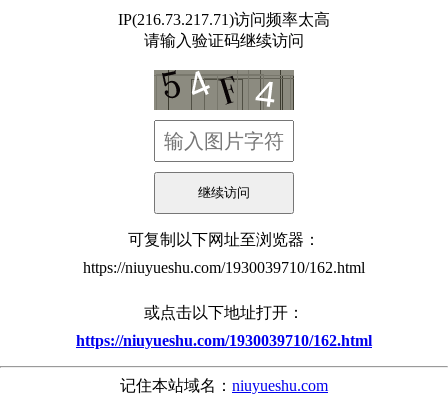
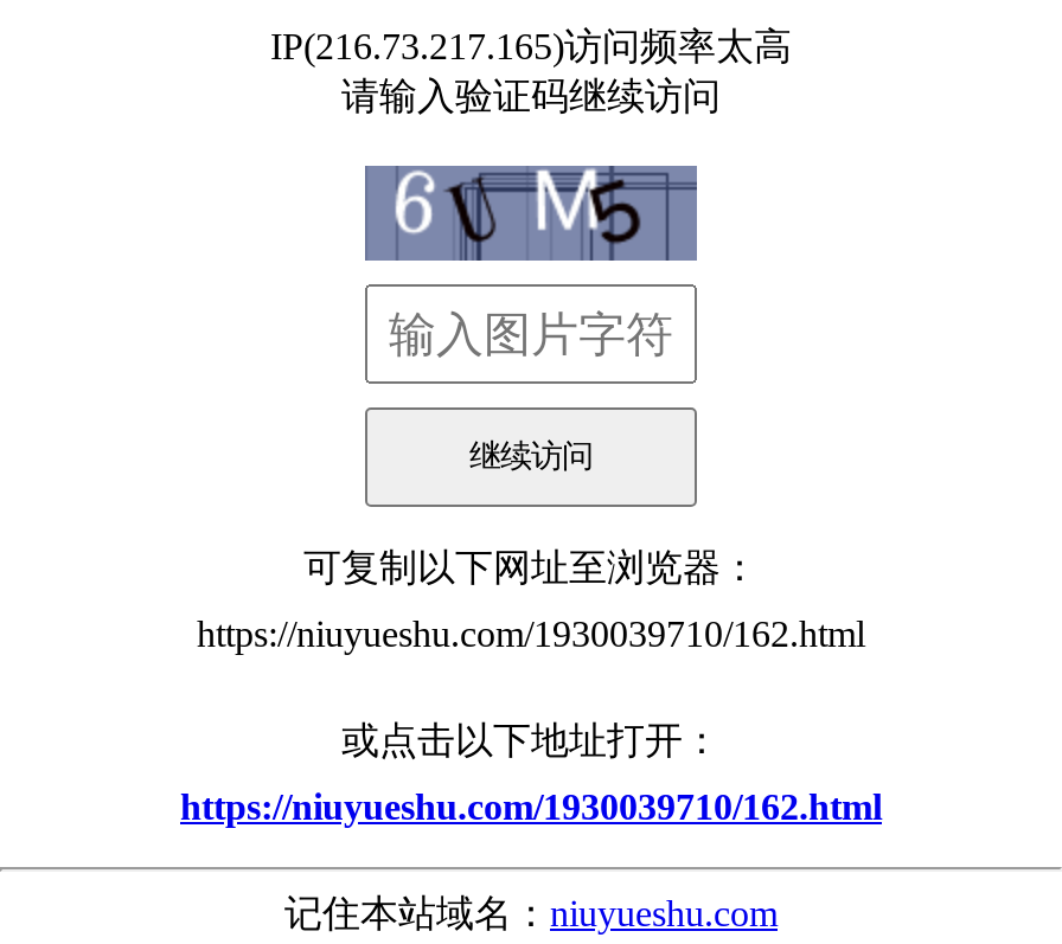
[118,11,330,28] IP(216.73.217.71)访问频率太高 -> [270,26,792,66] IP(216.73.217.165)访问频率太高
[154,69,295,111] [image] -> [365,163,699,261] [image]

